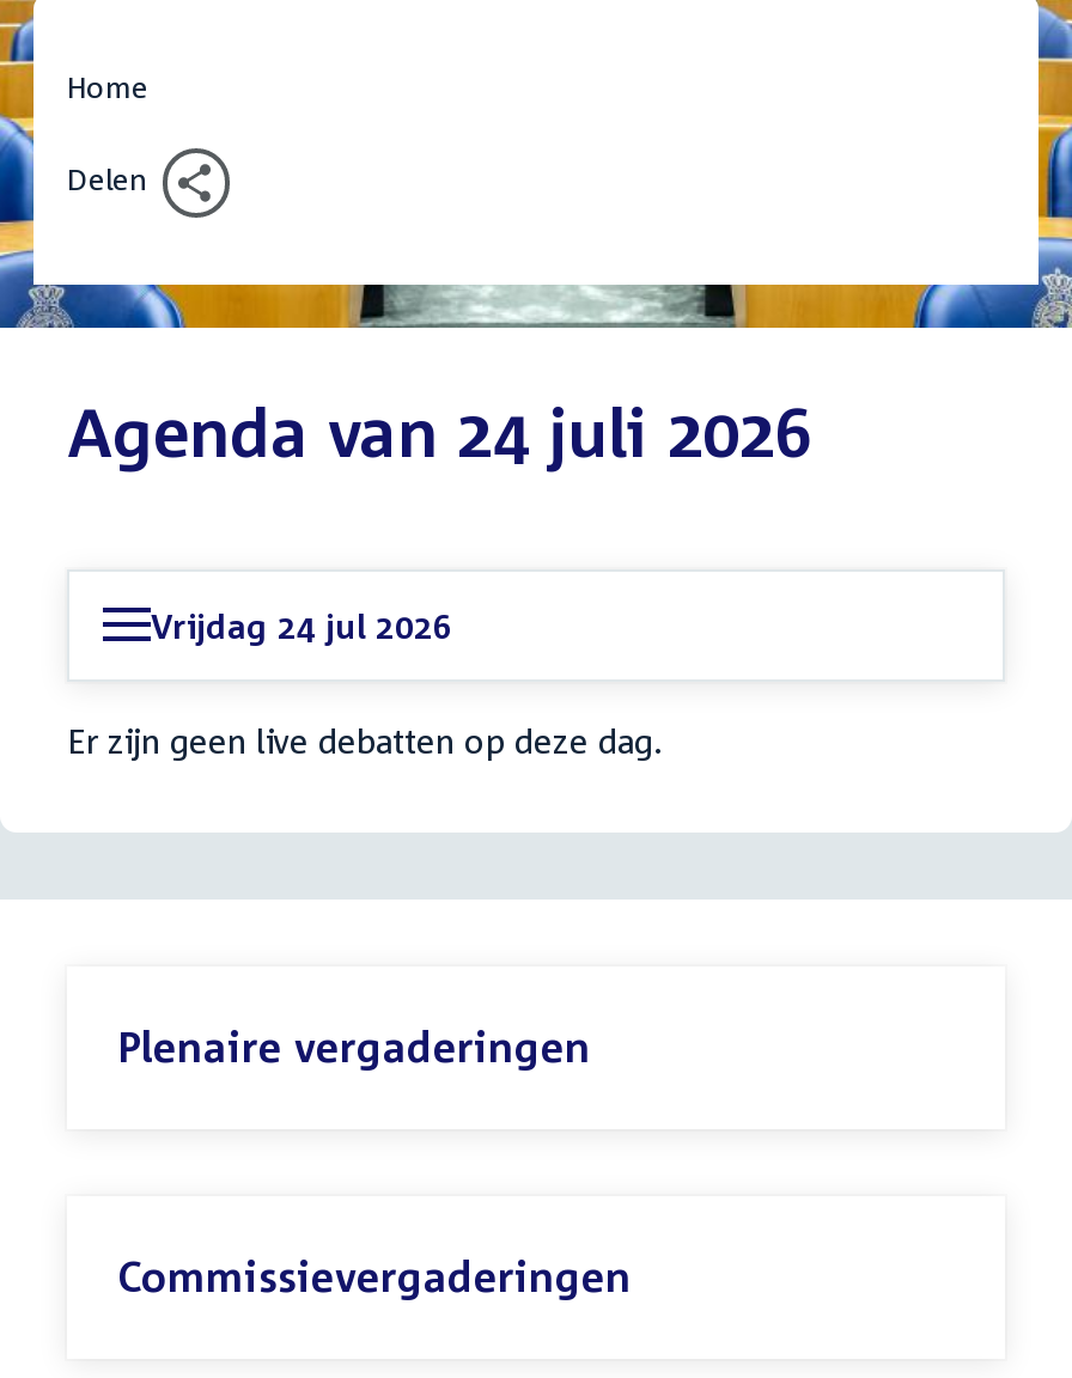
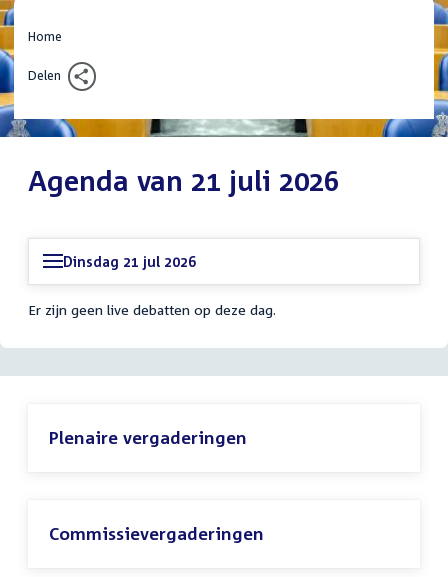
[67,392,811,471] Agenda van 24 juli 2026 -> [28,164,339,197] Agenda van 21 juli 2026
[151,605,452,645] Vrijdag 24 jul 2026 -> [63,253,196,270] Dinsdag 21 jul 2026

